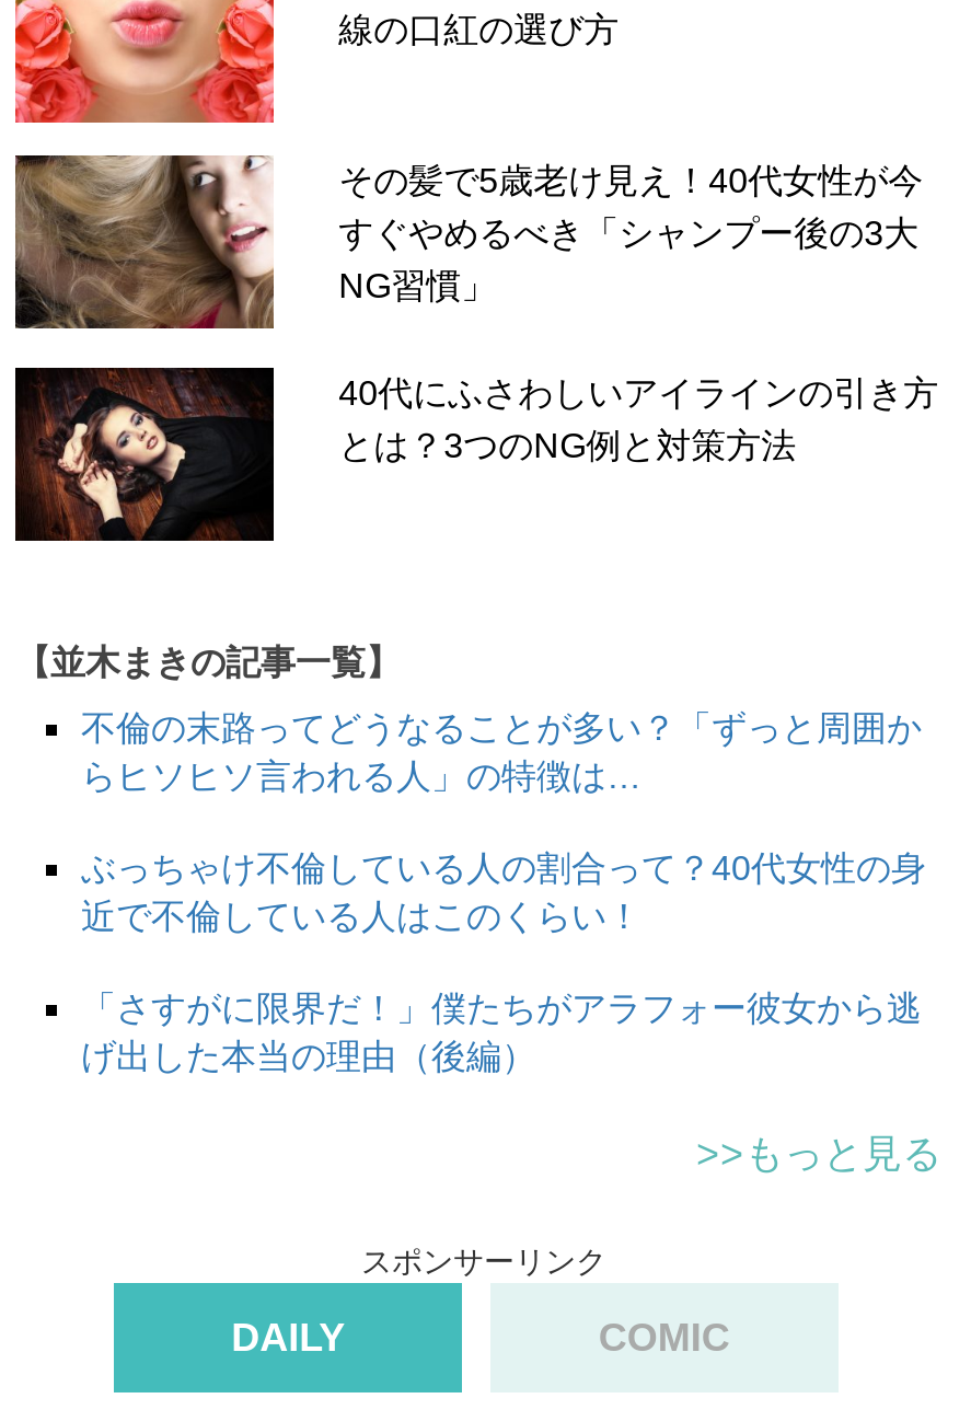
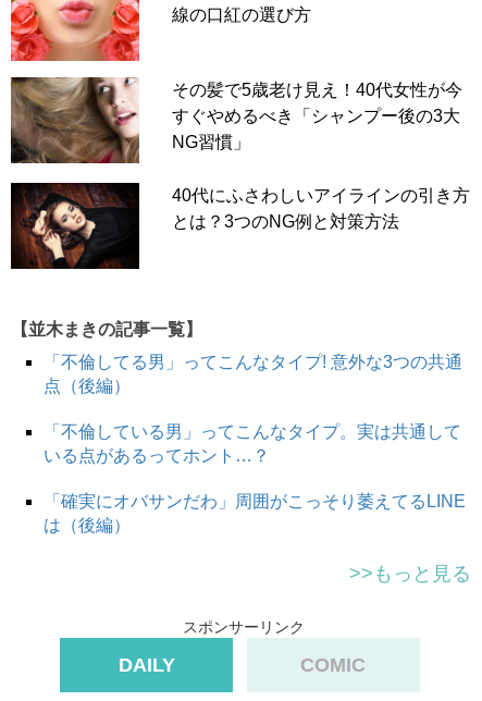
[81,709,922,795] 不倫の末路ってどうなることが多い？「ずっと周囲か | らヒソヒソ言われる人」の特徴は… -> [44,353,462,395] 「不倫してる男」ってこんなタイプ! 意外な3つの共通 | 点（後編）
[81,849,926,935] ぶっちゃけ不倫している人の割合って？40代女性の身 | 近で不倫している人はこのくらい！ -> [44,422,461,465] 「不倫している男」ってこんなタイプ。実は共通して | いる点があるってホント…？
[81,989,922,1075] 「さすがに限界だ！」僕たちがアラフォー彼女から逃 | げ出した本当の理由（後編） -> [44,492,466,534] 「確実にオバサンだわ」周囲がこっそり萎えてるLINE | は（後編）

